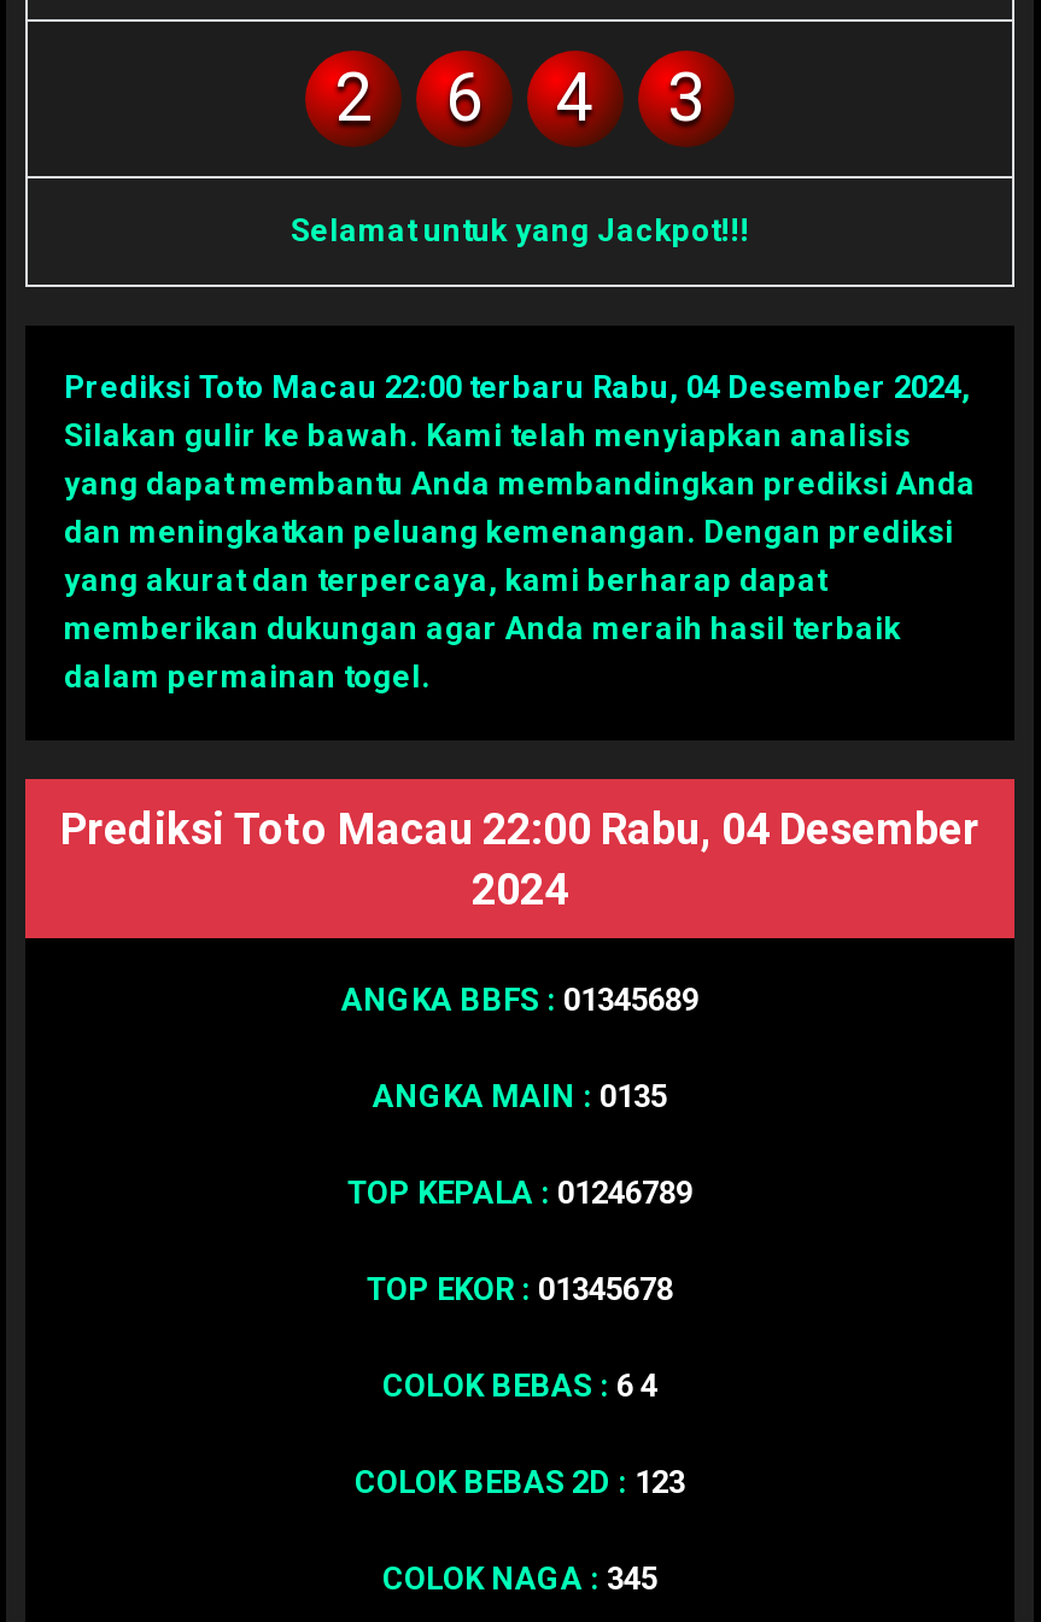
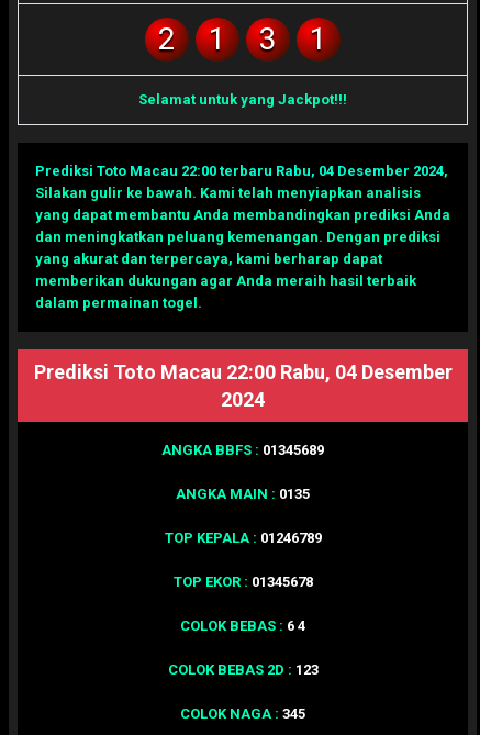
[445,58,595,137] 6 | 4 -> [209,21,226,57] 1
none -> [310,21,327,57] 1

